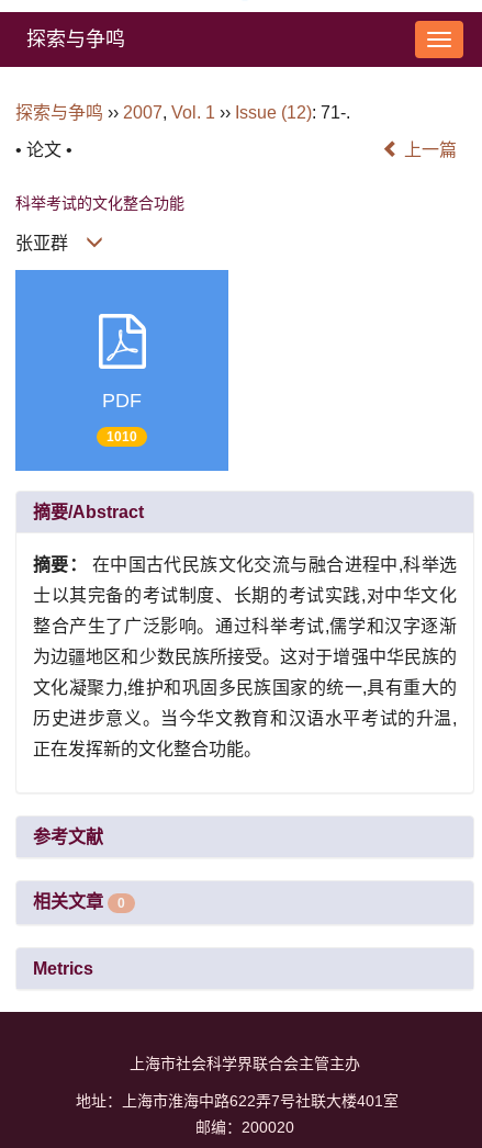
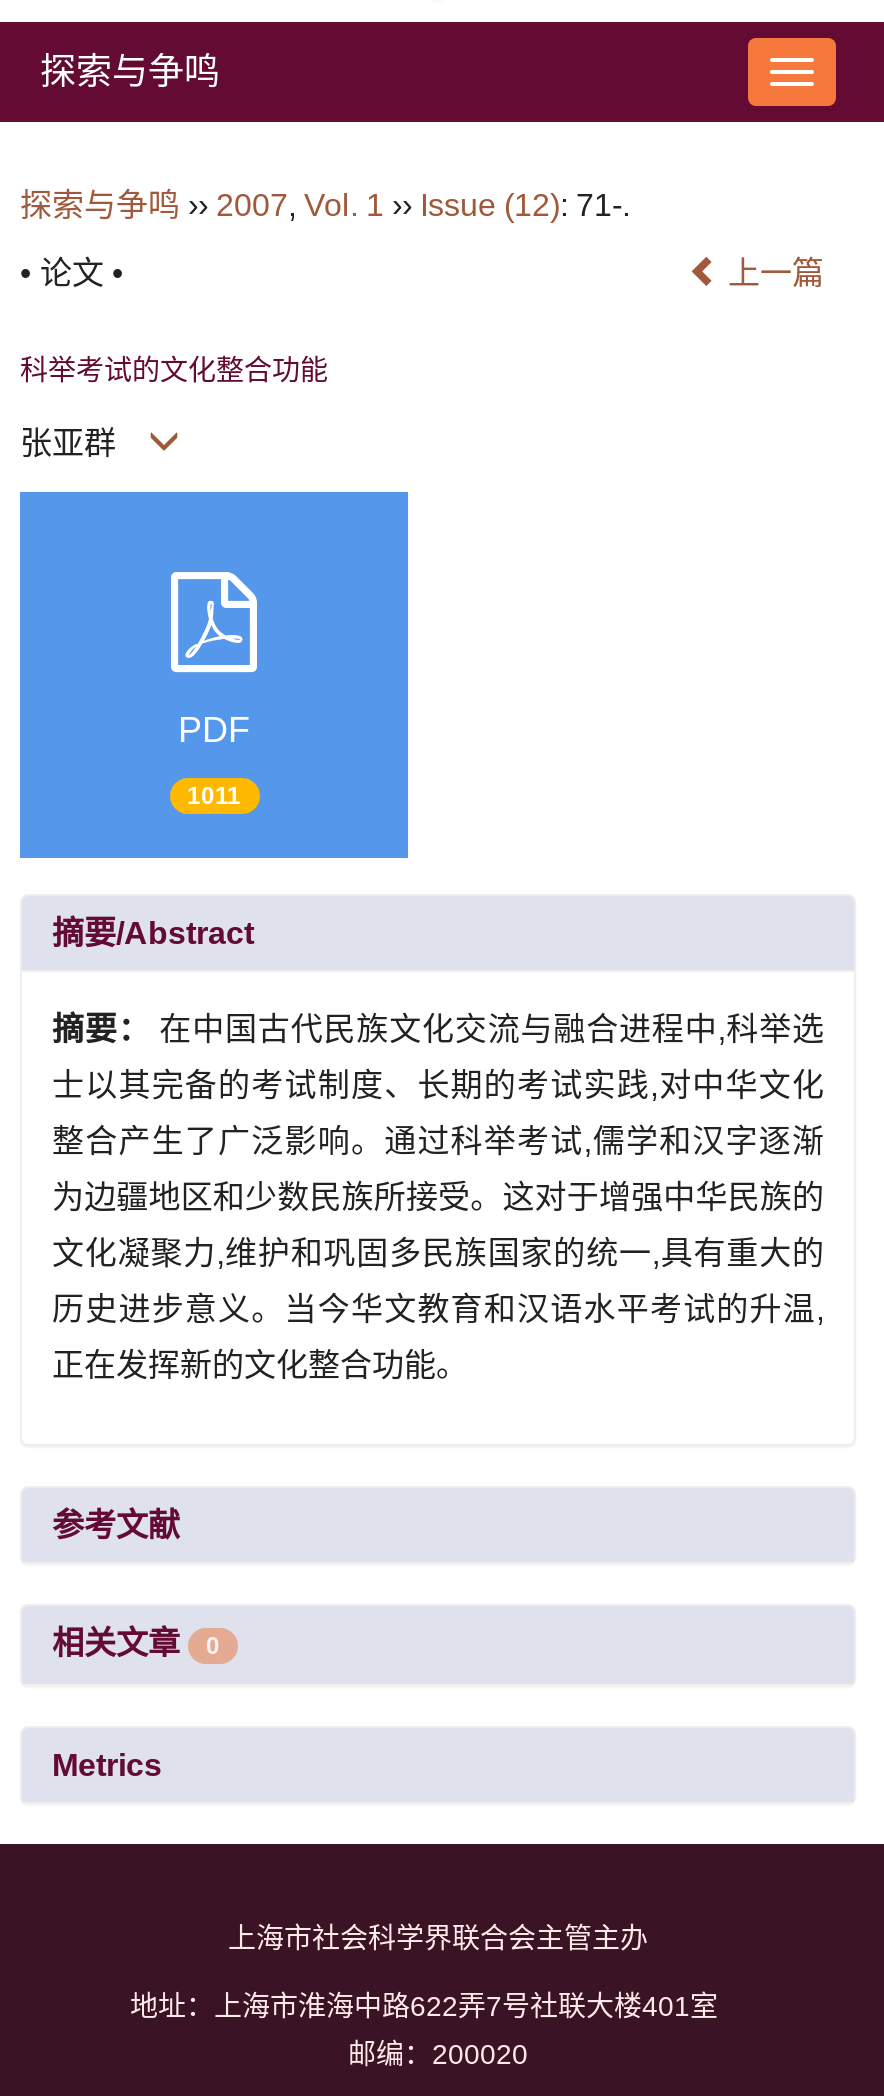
[107,429,137,444] 1010 -> [187,782,241,810] 1011

